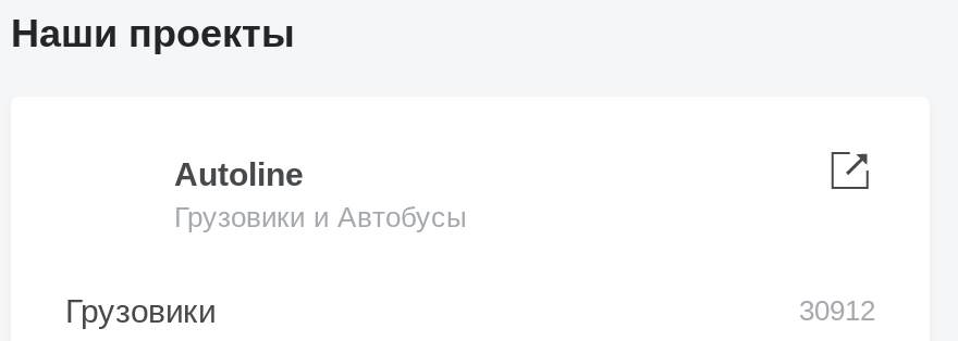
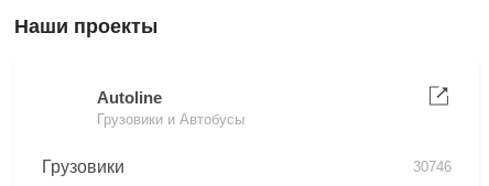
[799,294,875,327] 30912 -> [413,158,452,175] 30746

